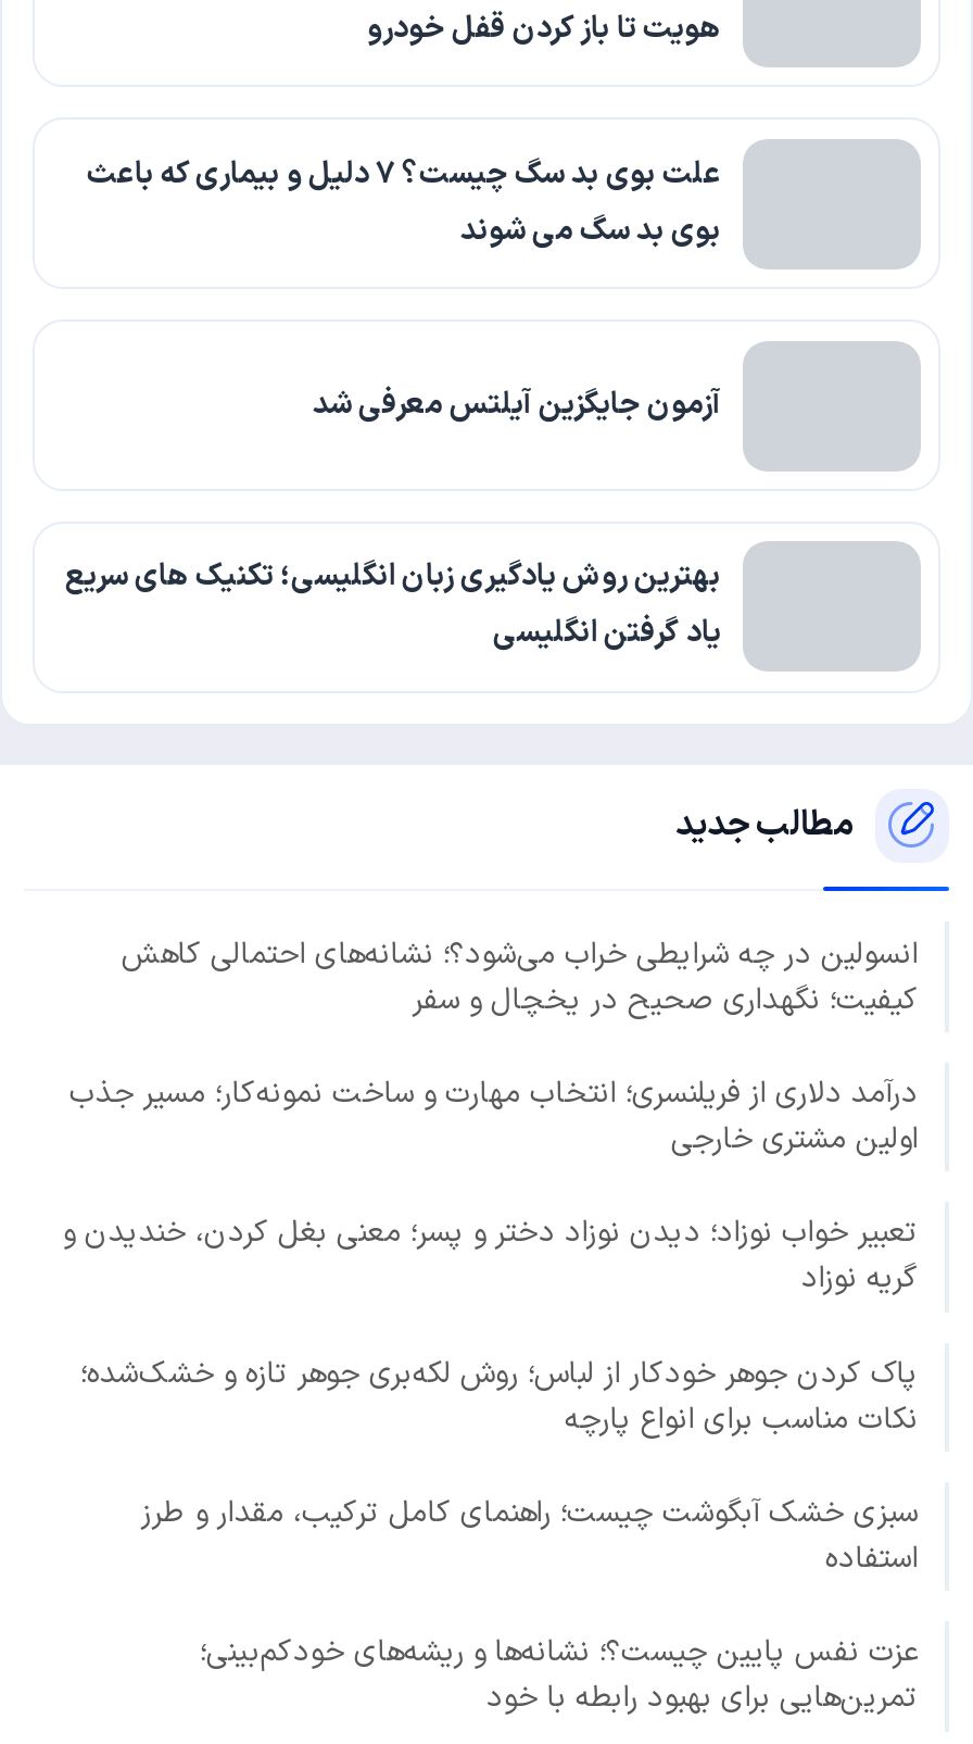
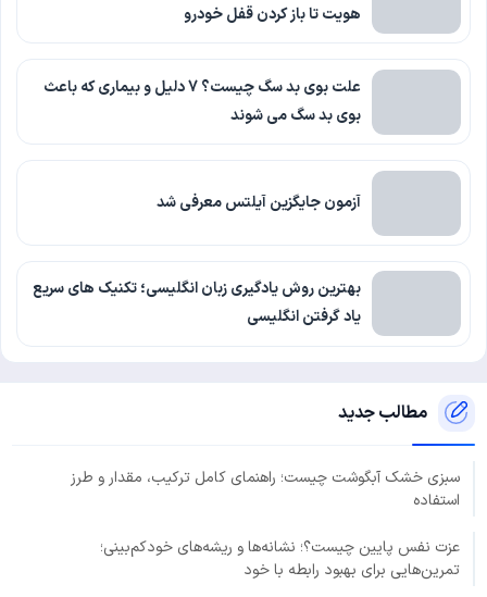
[63,931,918,1442] انسولین در چه شرایطی خراب می‌شود؟؛ نشانه‌های احتمالی کاهش | کیفیت؛ نگهداری صحیح در یخچال و سفر | درآمد دلاری از فریلنسری؛ انتخاب مهارت و ساخت نمونه‌کار؛ مسیر جذب | اولین مشتری خارجی | تعبیر خواب نوزاد؛ دیدن نوزاد دختر و پسر؛ معنی بغل کردن، خندیدن و | گریه نوزاد | پاک کردن جوهر خودکار از لباس؛ روش لکه‌بری جوهر تازه و خشک‌شده؛ | نکات مناسب برای انواع پارچه -> none

